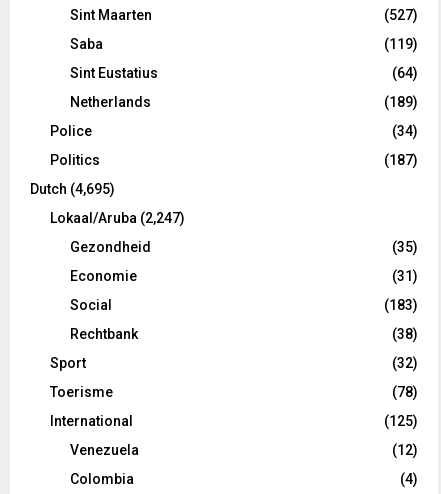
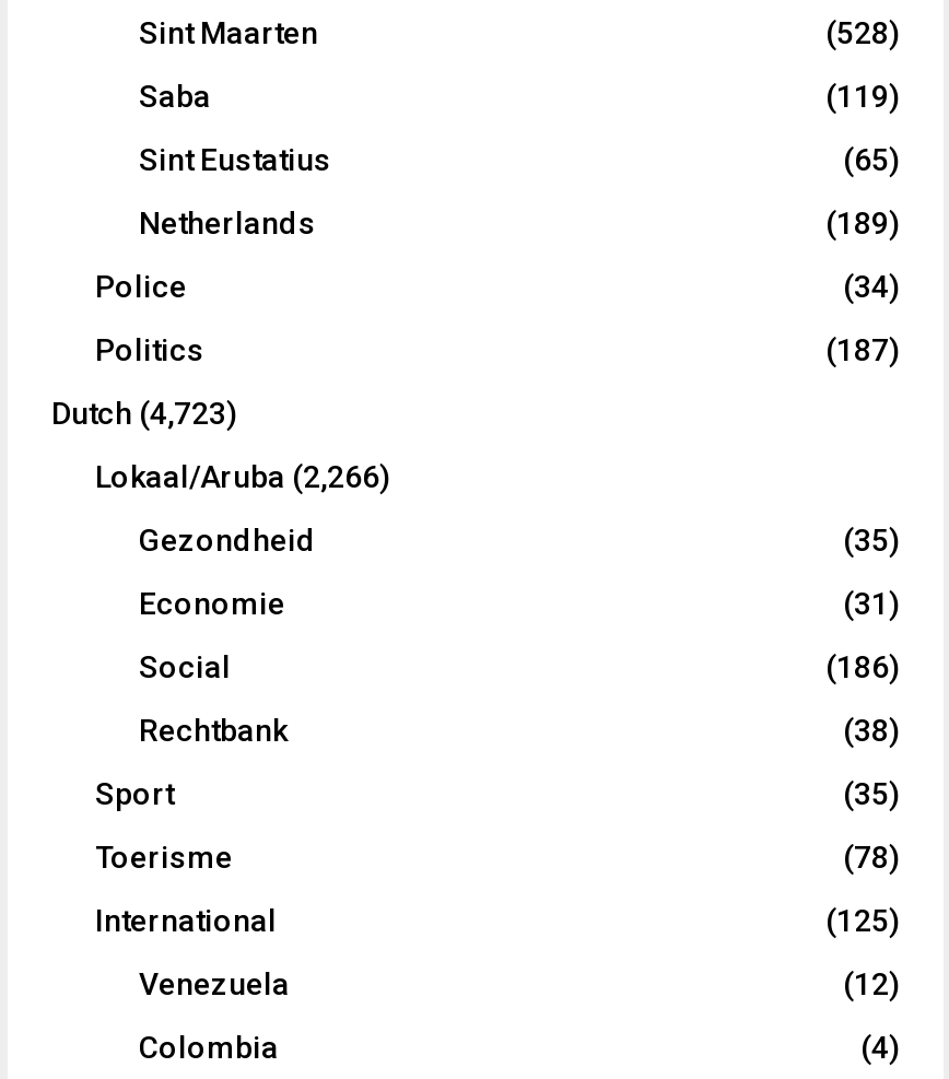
[384,7,418,23] (527) -> [825,15,900,50] (528)
[392,65,418,81] (64) -> [843,142,900,177] (65)
[30,181,115,197] Dutch (4,695) -> [51,395,237,430] Dutch (4,723)
[50,210,185,226] Lokaal/Aruba (2,247) -> [95,459,390,494] Lokaal/Aruba (2,266)
[384,297,418,313] (183) -> [825,649,900,684] (186)
[392,355,418,371] (32) -> [843,776,900,811] (35)

